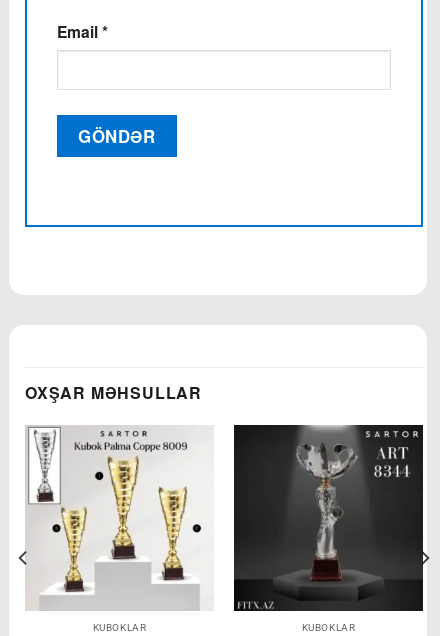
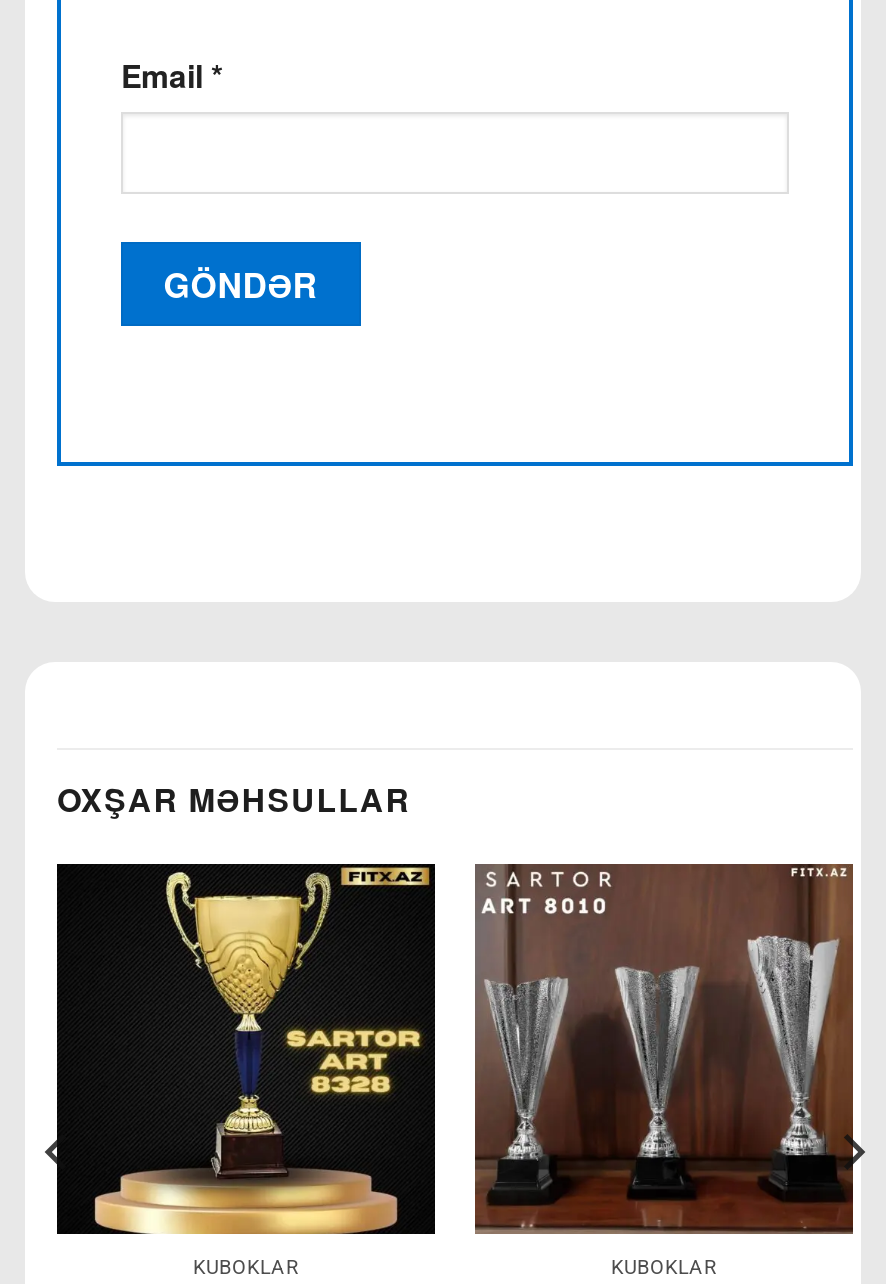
[18,426,214,611] [image] -> [43,862,437,1236] [image]
[233,424,430,612] [image] -> [473,862,865,1236] [image]

